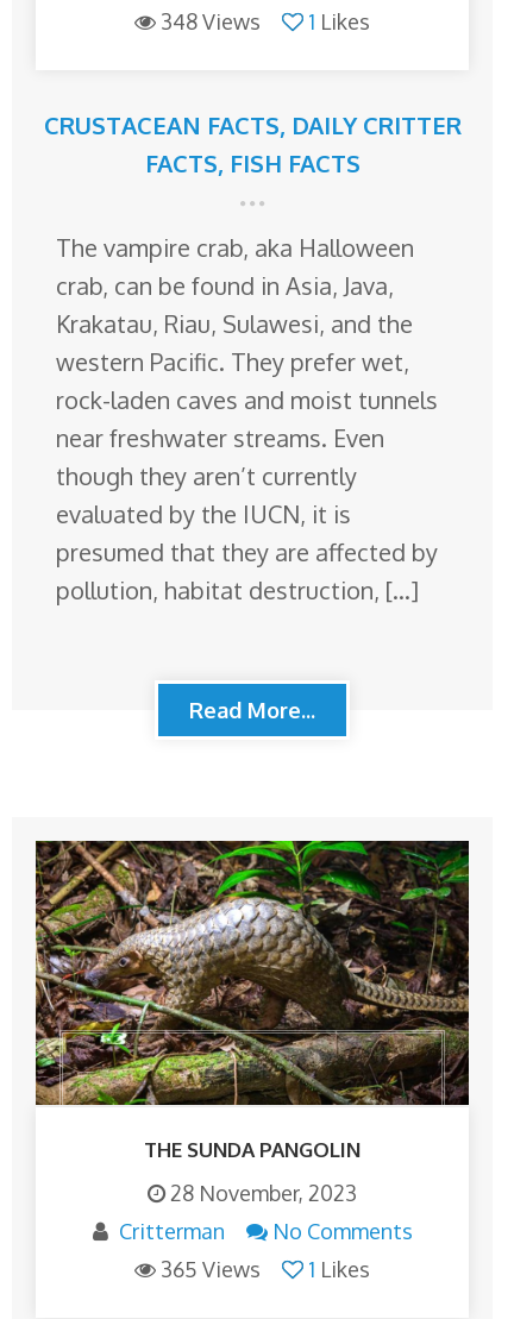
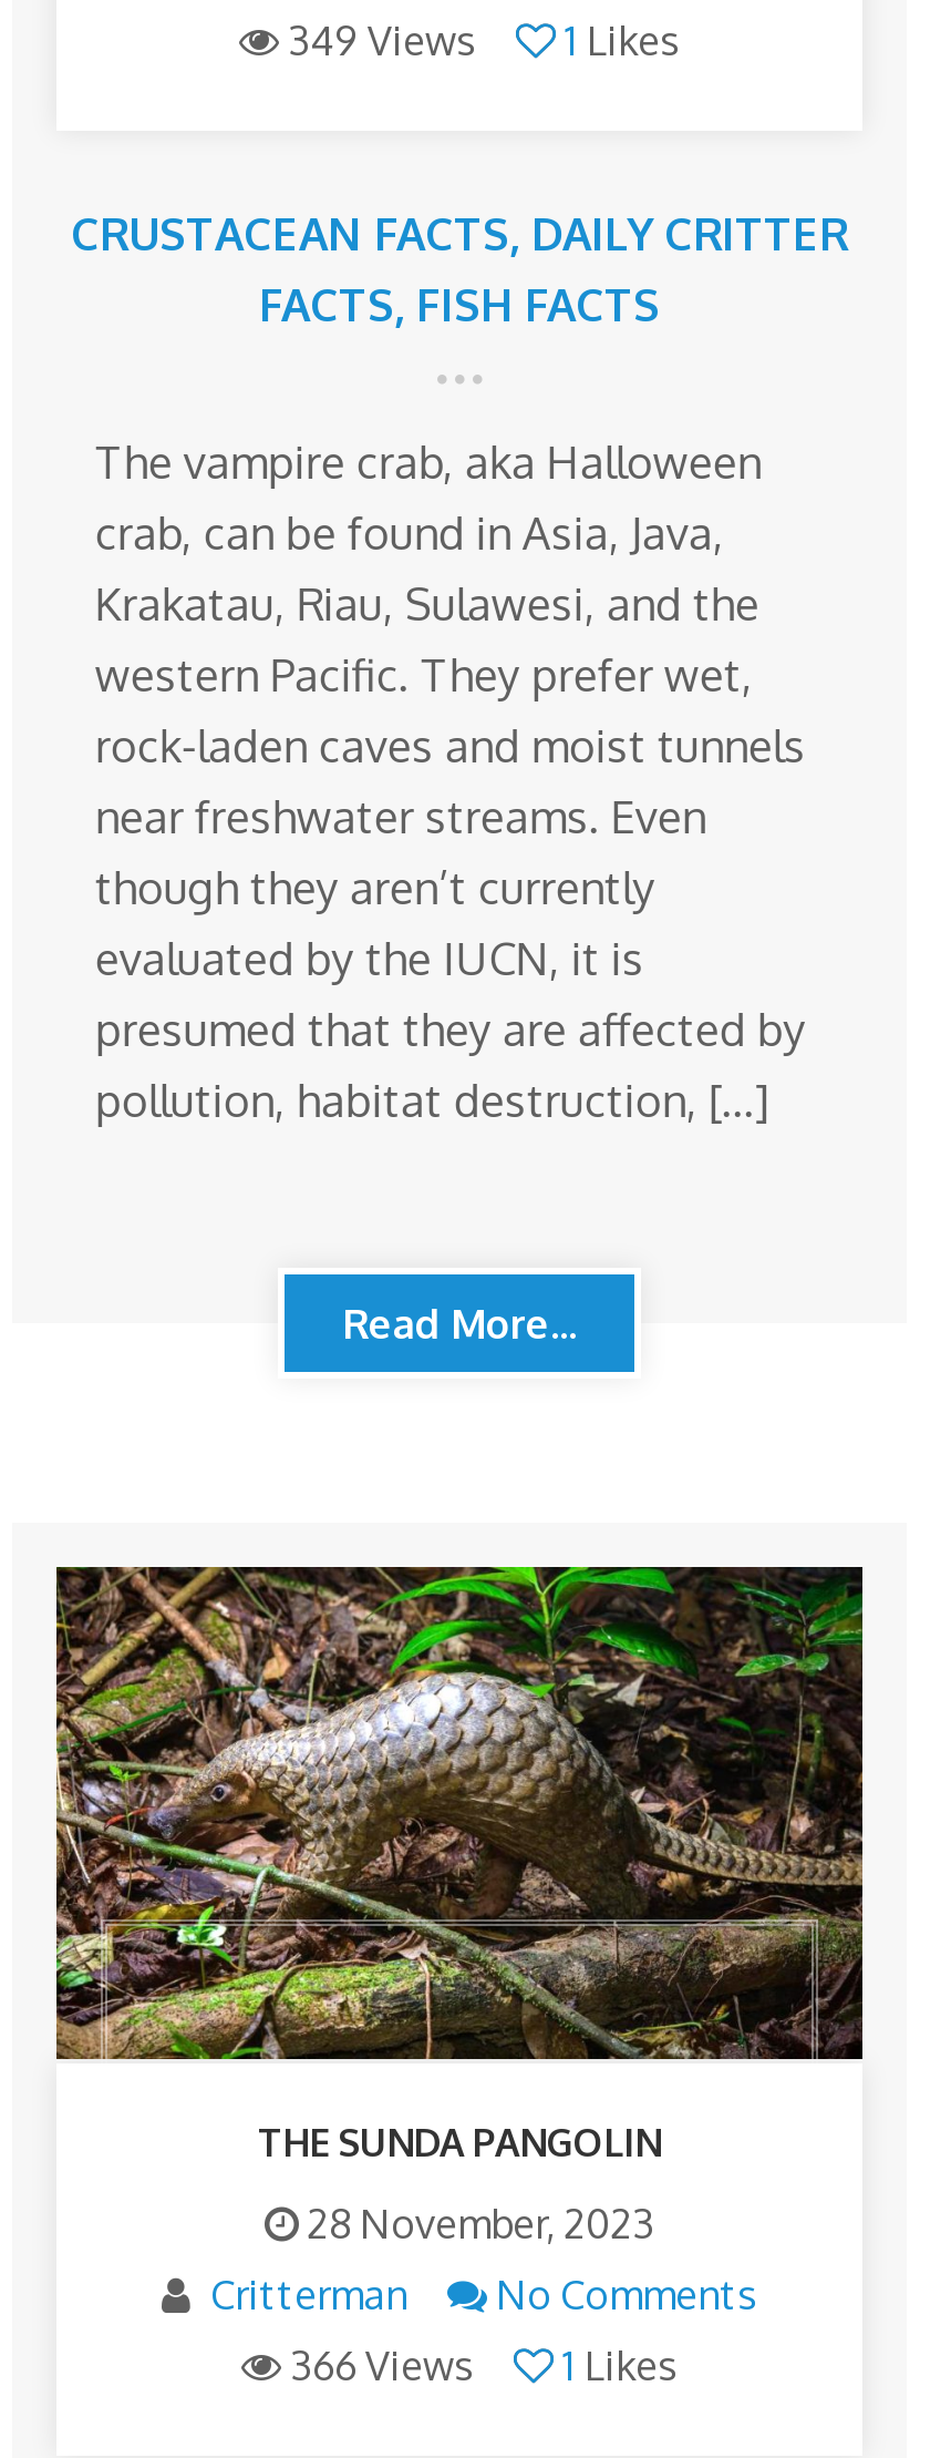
[161,8,370,34] 348 Views 1 Likes -> [288,16,680,64] 349 Views 1 Likes
[161,1256,370,1282] 365 Views 1 Likes -> [290,2341,678,2390] 366 Views 1 Likes

